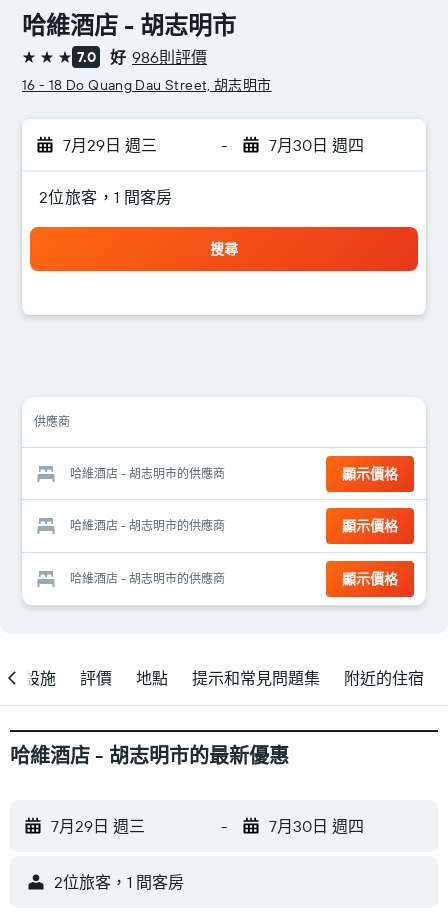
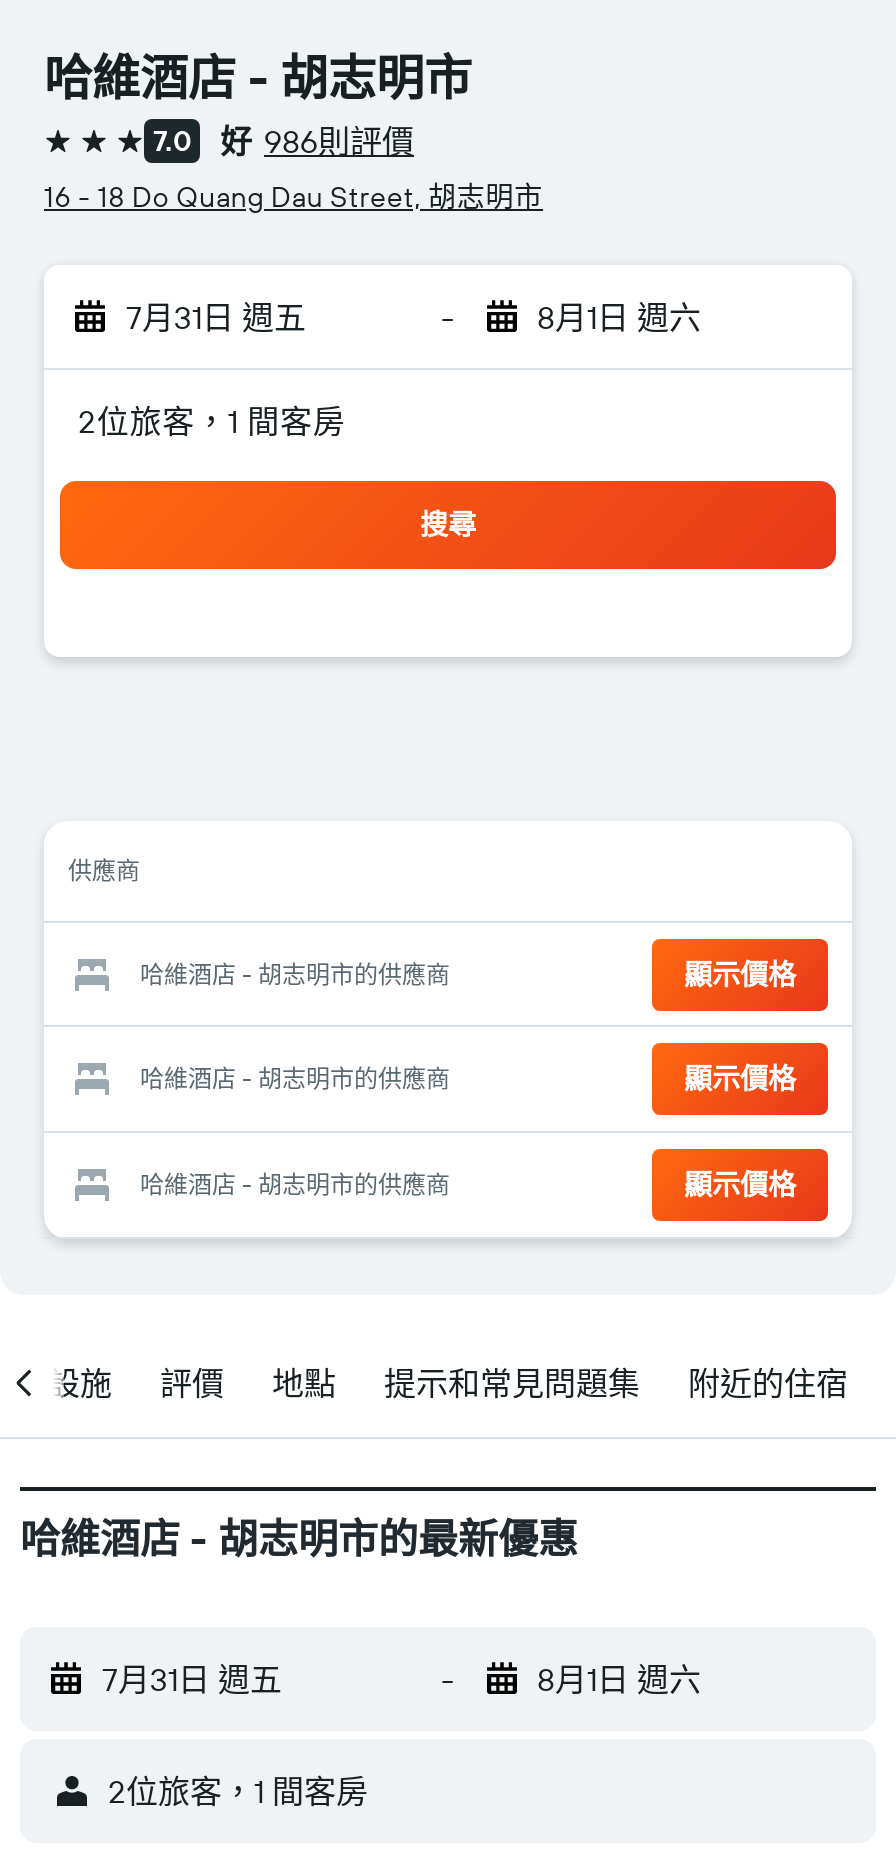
[63,135,157,155] 7月29日 週三 -> [126,297,306,337] 7月31日 週五
[268,135,363,155] 7月30日 週四 -> [537,297,701,337] 8月1日 週六
[51,816,145,836] 7月29日 週三 -> [102,1659,282,1699] 7月31日 週五
[268,816,363,836] 7月30日 週四 -> [537,1659,701,1699] 8月1日 週六

